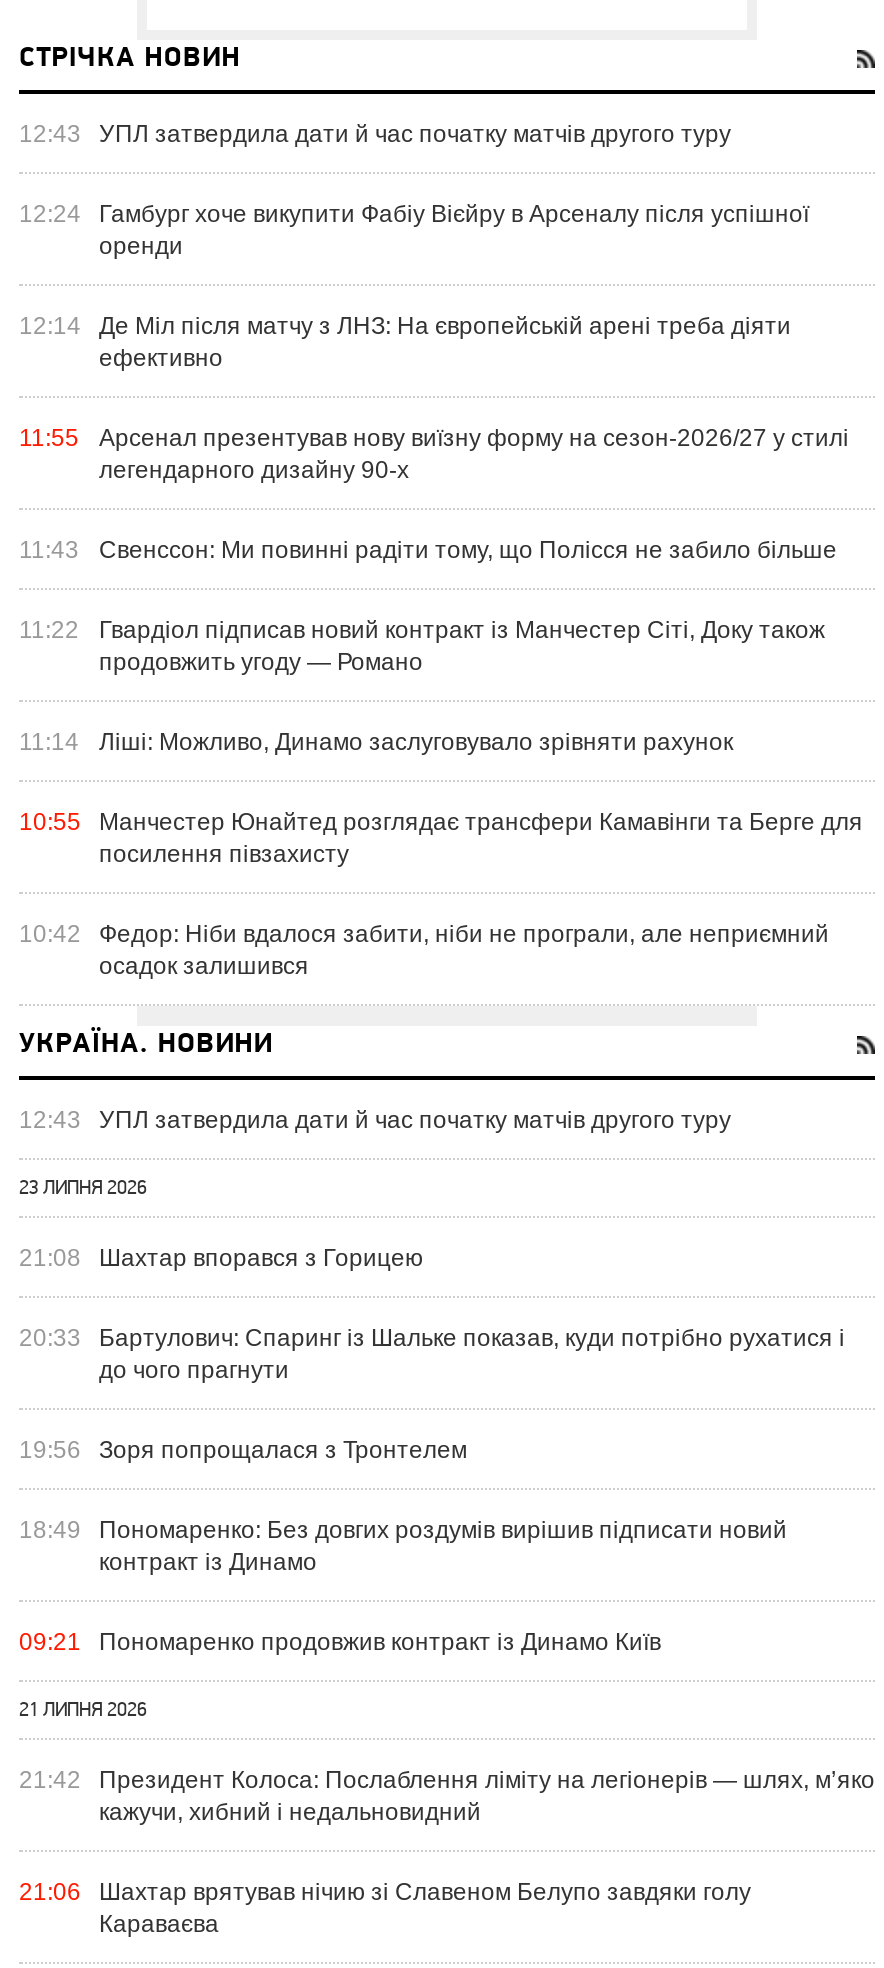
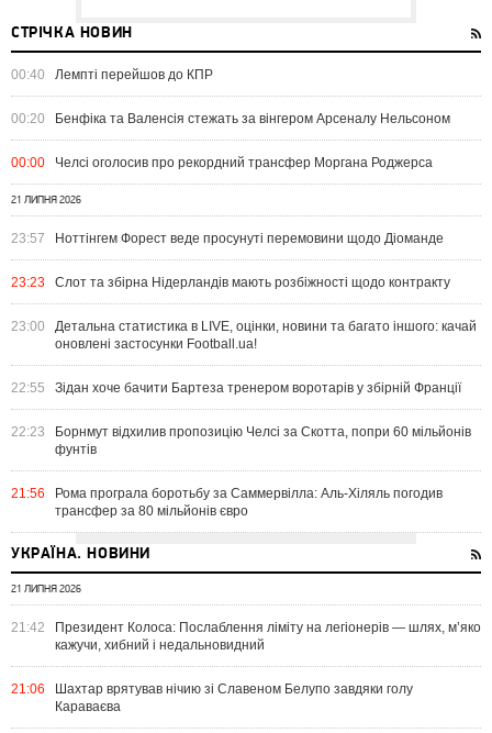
[19,121,863,981] 12:43 | УПЛ затвердила дати й час початку матчів другого туру | 12:24 | Гамбург хоче викупити Фабіу Вієйру в Арсеналу після успішної | оренди | 12:14 | Де Міл після матчу з ЛНЗ: На європейській арені треба діяти | ефективно | 11:55 | Арсенал презентував нову виїзну форму на сезон-2026/27 у стилі | легендарного дизайну 90-х | 11:43 | Свенссон: Ми повинні радіти тому, що Полісся не забило більше | 11:22 | Гвардіол підписав новий контракт із Манчестер Сіті, Доку також | продовжить угоду — Романо | 11:14 | Ліші: Можливо, Динамо заслуговувало зрівняти рахунок | 10:55 | Манчестер Юнайтед розглядає трансфери Камавінги та Берге для | посилення півзахисту | 10:42 | Федор: Ніби вдалося забити, ніби не програли, але неприємний | осадок залишився -> [11,67,477,519] 00:40 | Лемпті перейшов до КПР | 00:20 | Бенфіка та Валенсія стежать за вінгером Арсеналу Нельсоном | 00:00 | Челсі оголосив про рекордний трансфер Моргана Роджерса | 21 ЛИПНЯ 2026 | 23:57 | Ноттінгем Форест веде просунуті перемовини щодо Діоманде | 23:23 | Слот та збірна Нідерландів мають розбіжності щодо контракту | 23:00 | Детальна статистика в LIVE, оцінки, новини та багато іншого: качай | оновлені застосунки Football.ua! | 22:55 | Зідан хоче бачити Бартеза тренером воротарів у збірній Франції | 22:23 | Борнмут відхилив пропозицію Челсі за Скотта, попри 60 мільйонів | фунтів | 21:56 | Рома програла боротьбу за Саммервілла: Аль-Хіляль погодив | трансфер за 80 мільйонів євро
[19,1107,845,1657] 12:43 | УПЛ затвердила дати й час початку матчів другого туру | 23 ЛИПНЯ 2026 | 21:08 | Шахтар впорався з Горицею | 20:33 | Бартулович: Спаринг із Шальке показав, куди потрібно рухатися і | до чого прагнути | 19:56 | Зоря попрощалася з Тронтелем | 18:49 | Пономаренко: Без довгих роздумів вирішив підписати новий | контракт із Динамо | 09:21 | Пономаренко продовжив контракт із Динамо Київ -> none

